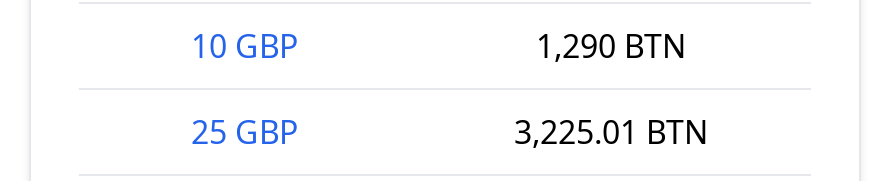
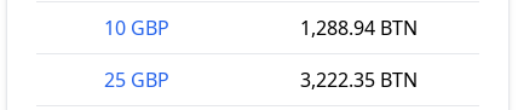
[536,24,686,68] 1,290 BTN -> [300,15,417,41] 1,288.94 BTN
[514,110,708,154] 3,225.01 BTN -> [300,66,417,93] 3,222.35 BTN

